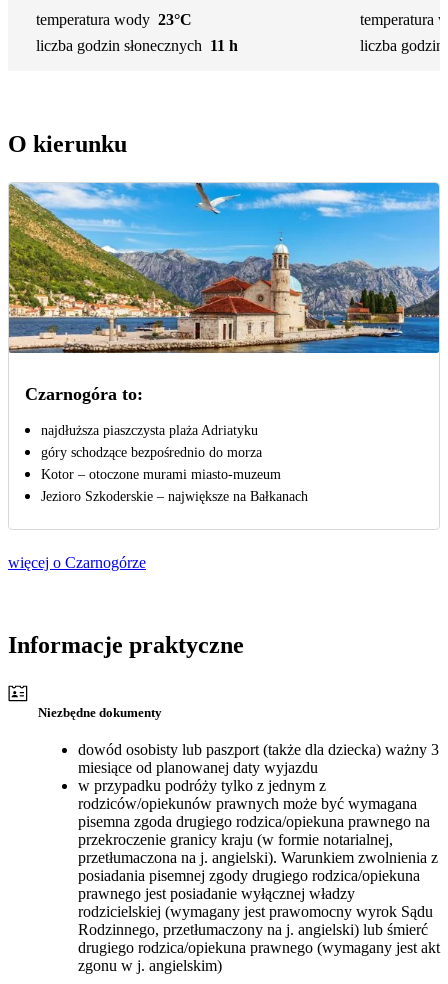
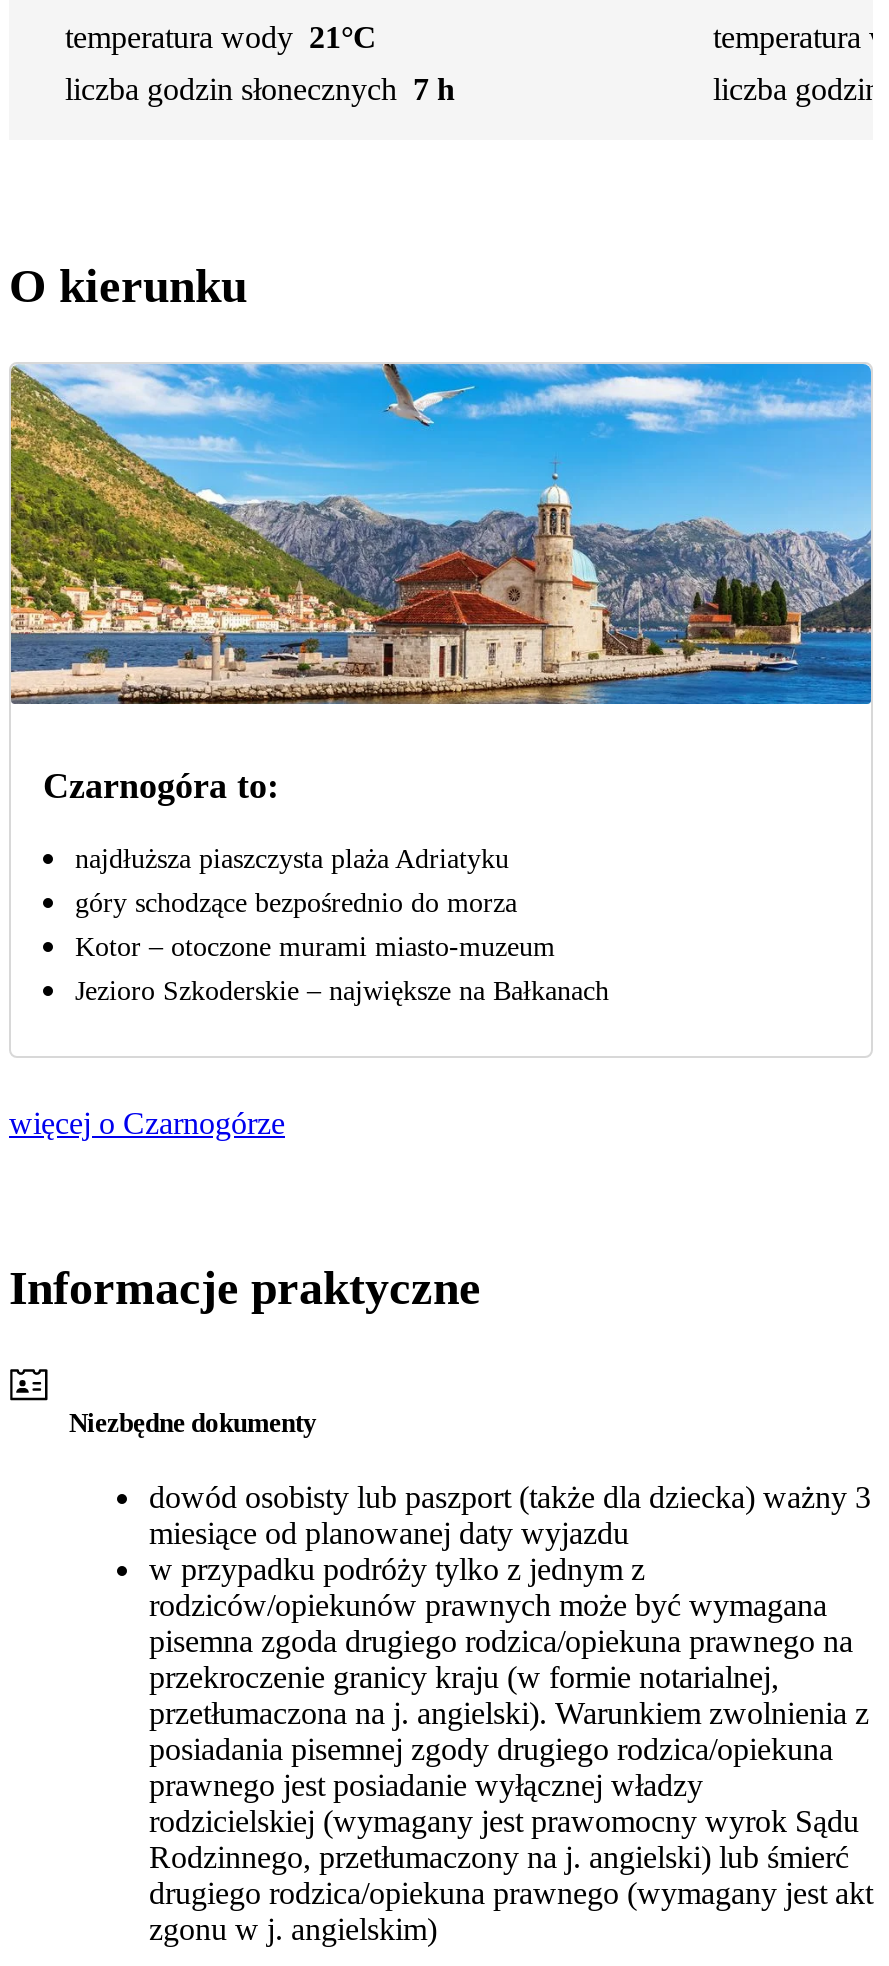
[36,11,192,28] temperatura wody 23°C -> [65,21,377,55] temperatura wody 21°C
[36,37,238,54] liczba godzin słonecznych 11 h -> [65,73,455,107] liczba godzin słonecznych 7 h

